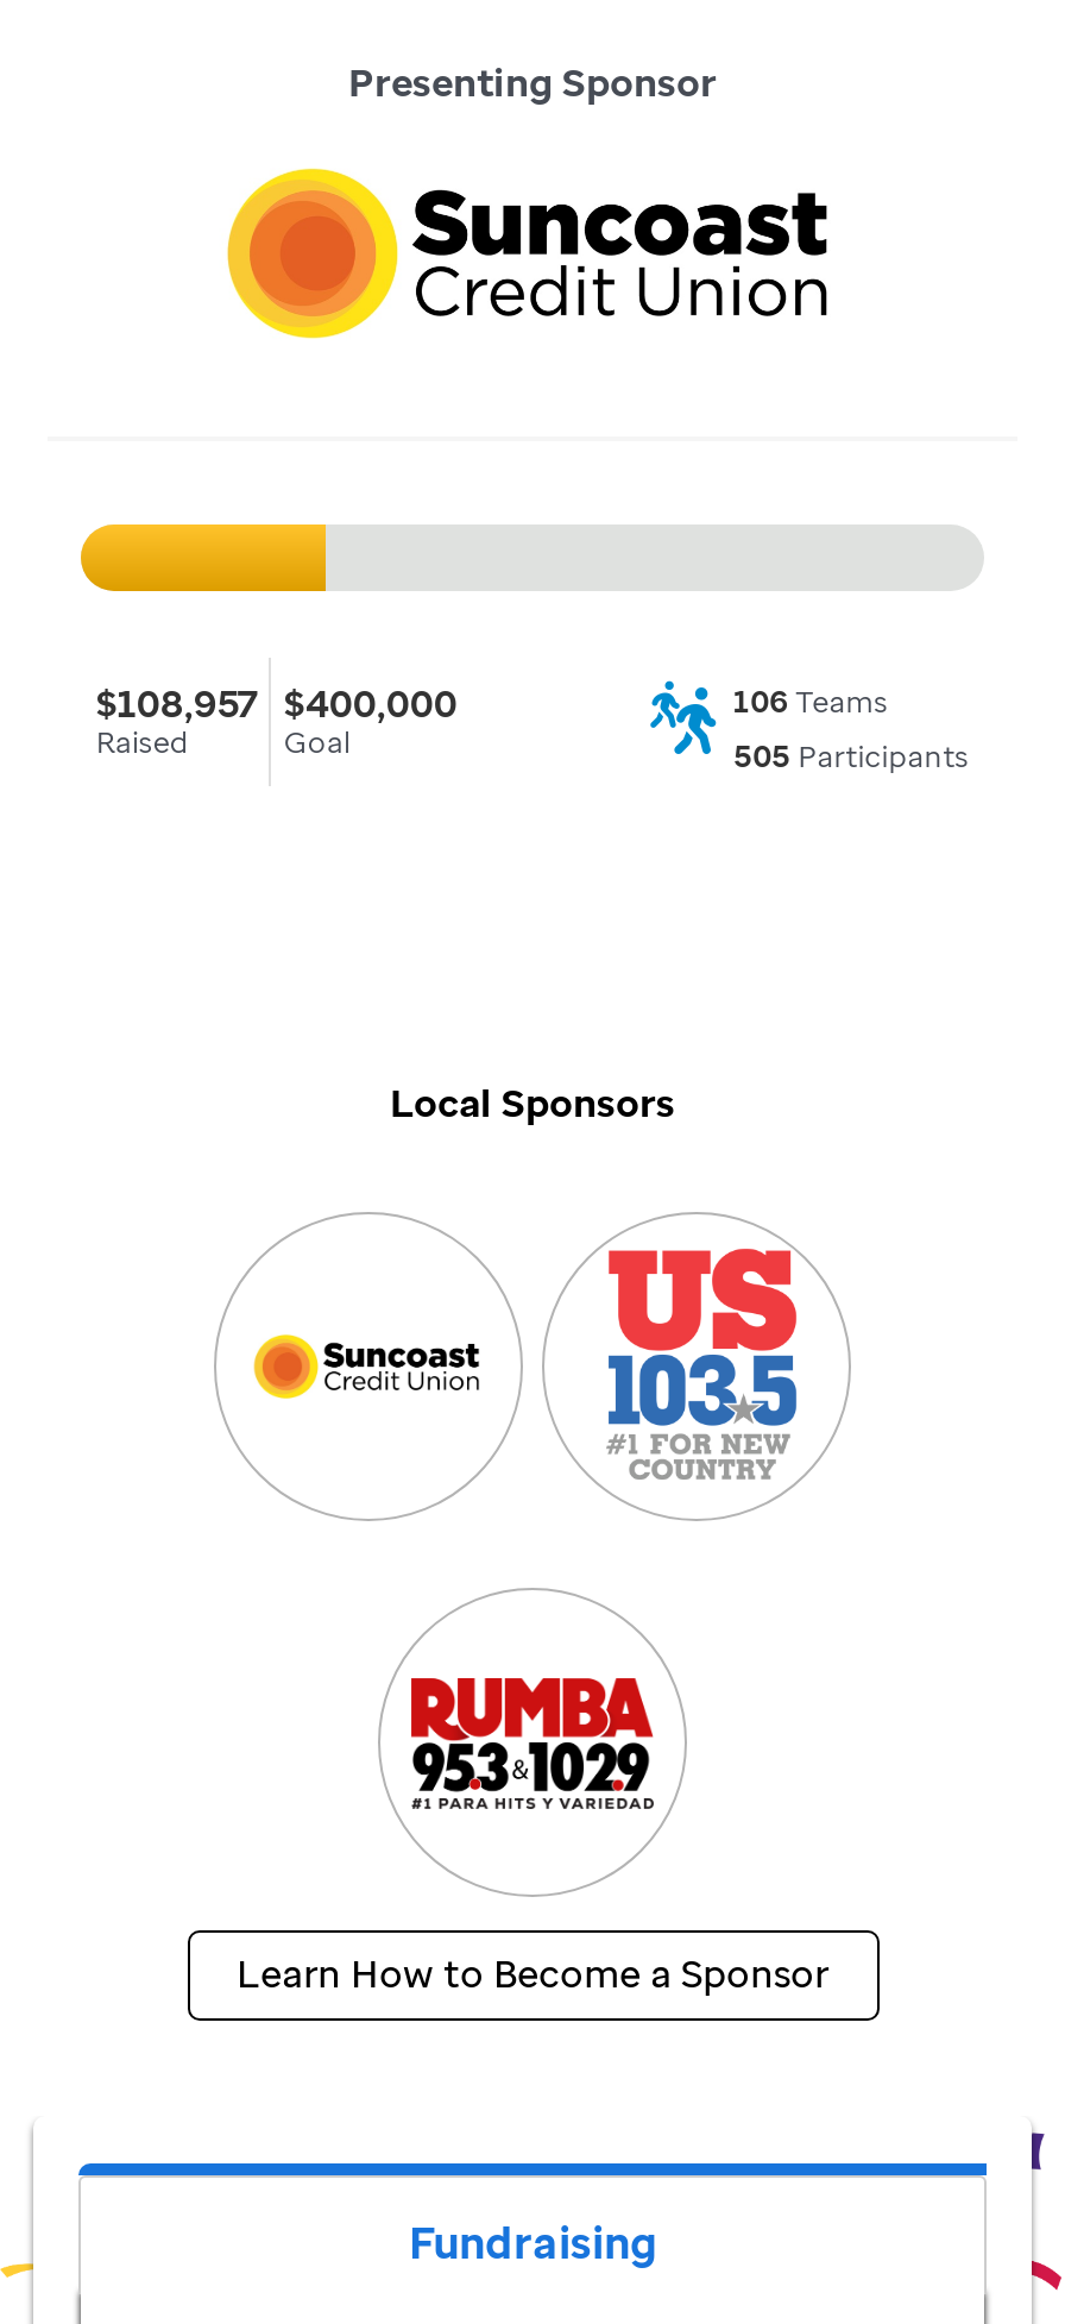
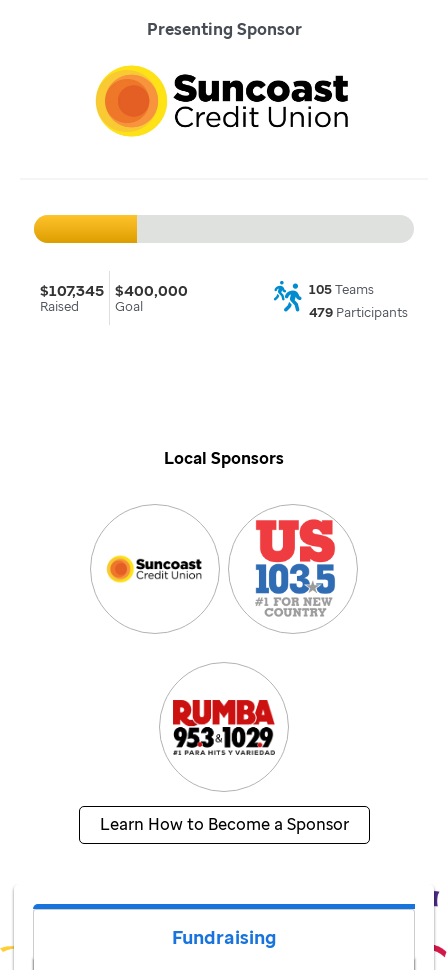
[96,679,457,727] $108,957 $400,000 -> [40,280,188,300] $107,345 $400,000
[734,682,888,722] 106 Teams -> [309,281,374,298] 105 Teams
[734,737,969,777] 505 Participants -> [309,304,408,321] 479 Participants

